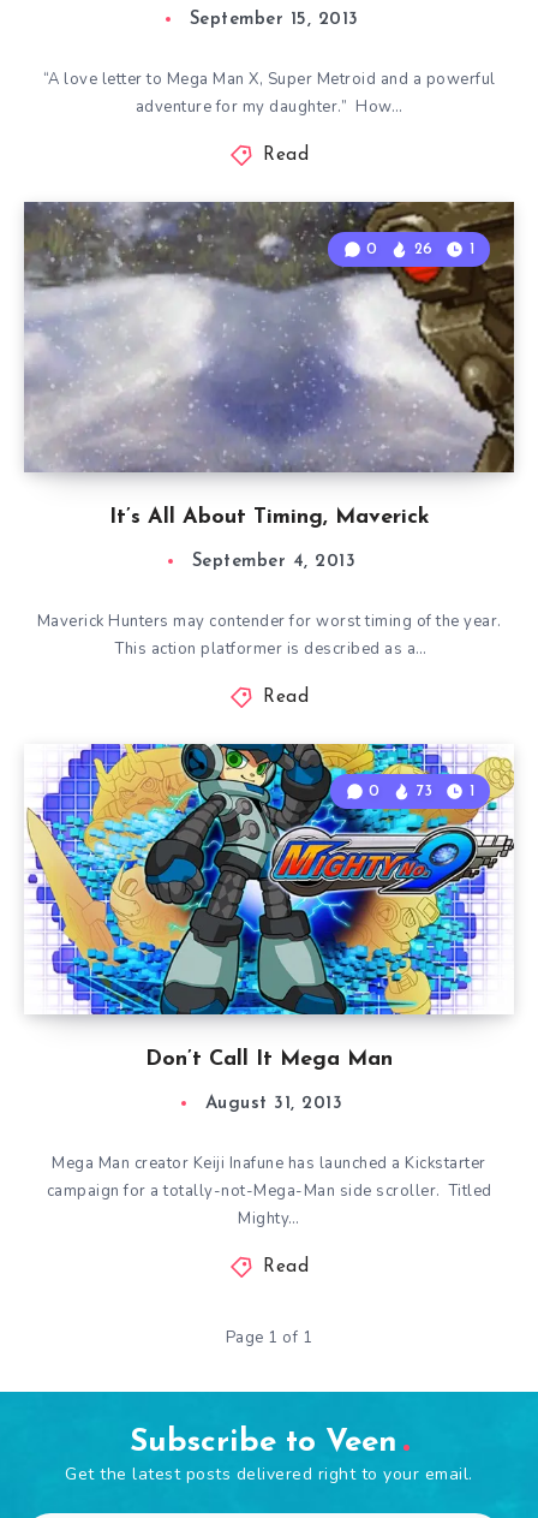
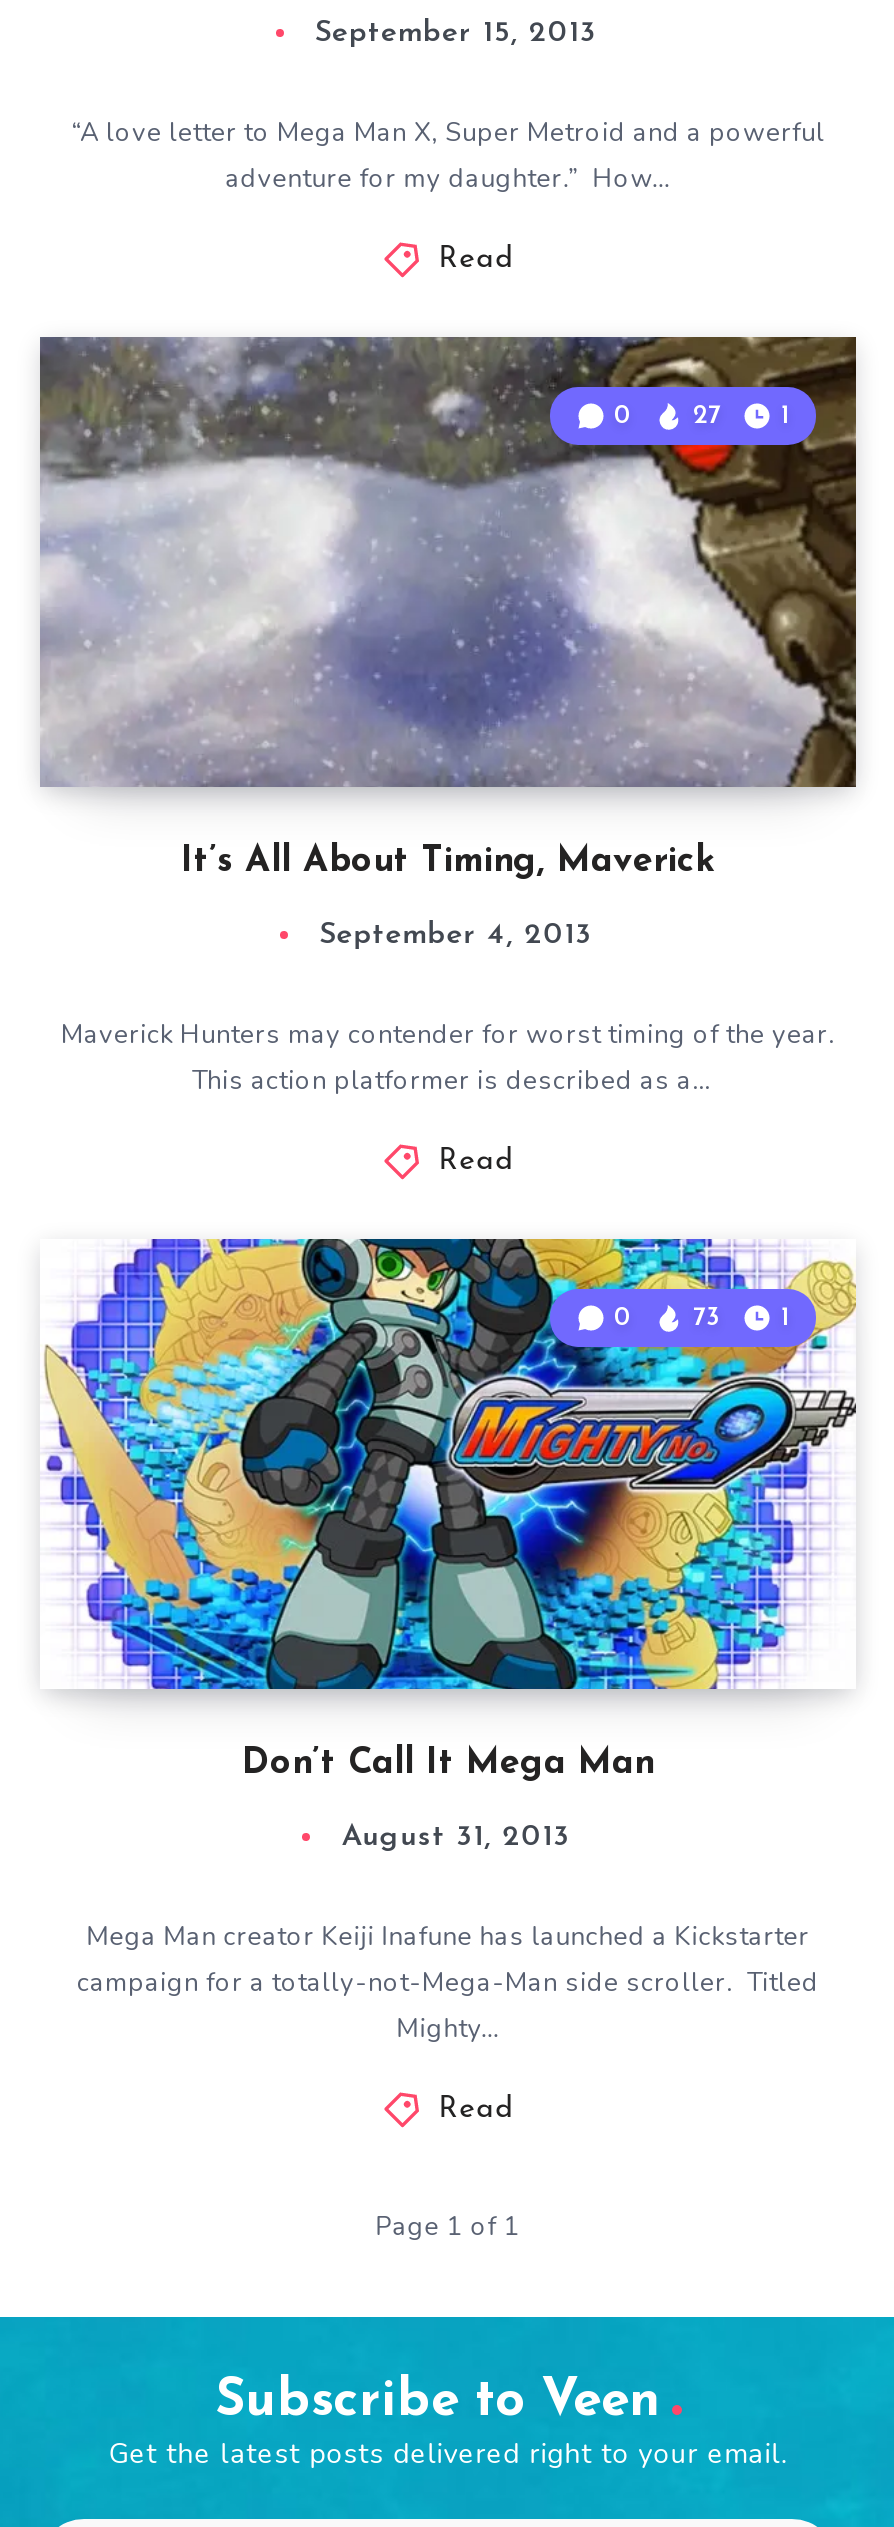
[366,242,474,257] 0 26 1 -> [614,403,790,429] 0 27 1

